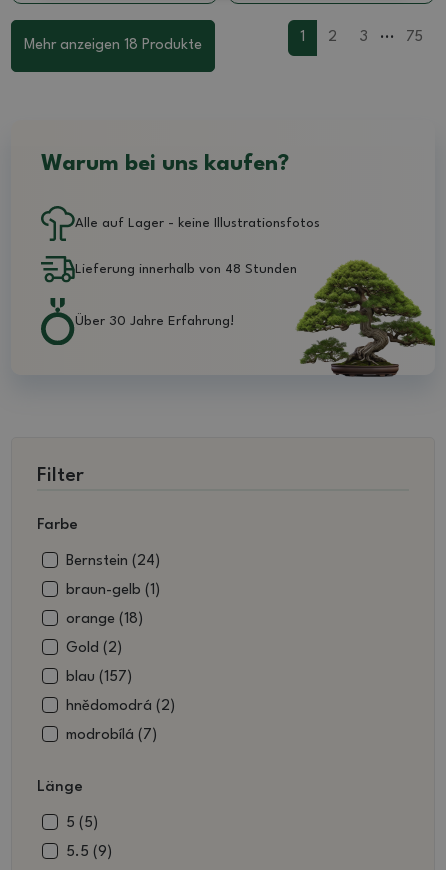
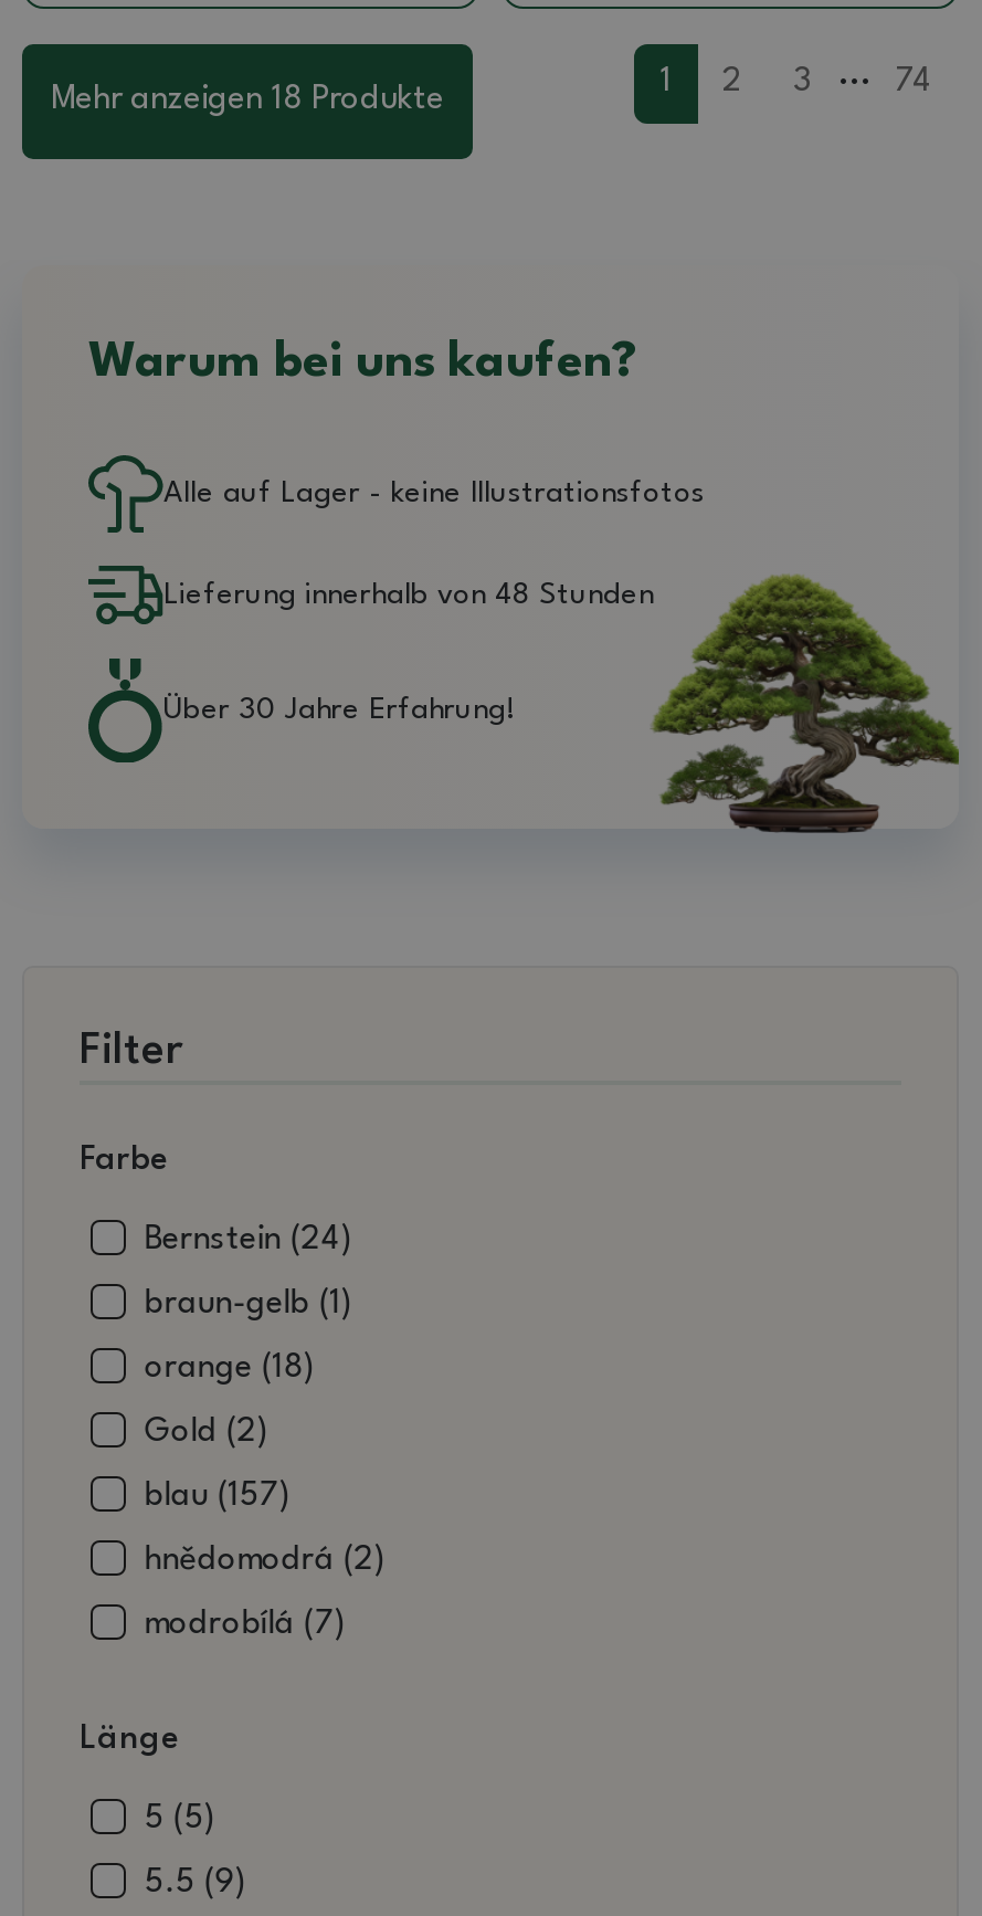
[406,30,423,45] 75 -> [895,67,932,100] 74

